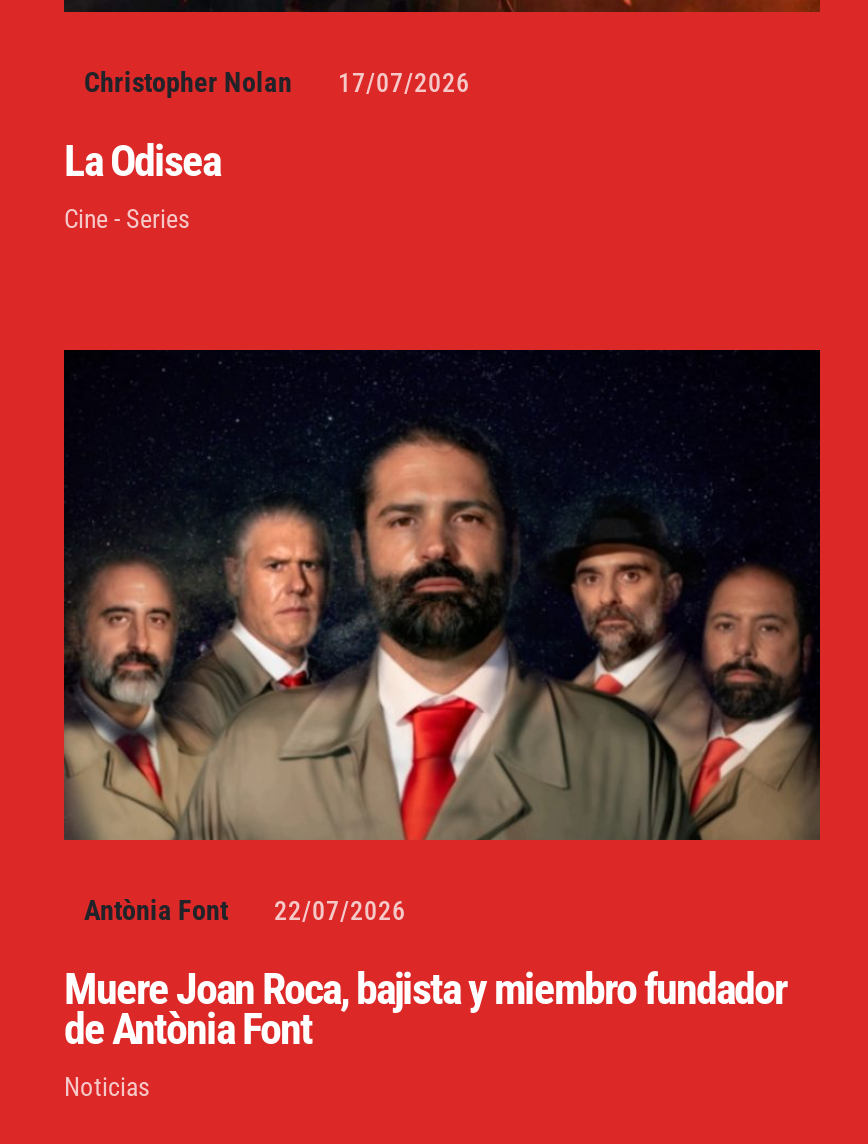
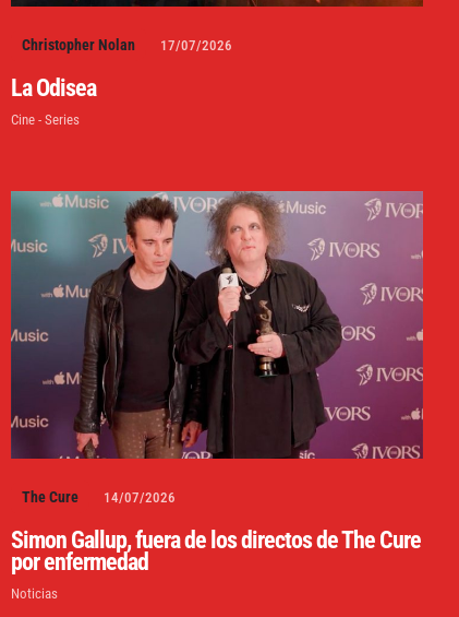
[62,348,822,926] [image] | Antònia Font | 22/07/2026 -> [10,190,424,506] [image] | The Cure | 14/07/2026
[64,964,786,1054] Muere Joan Roca, bajista y miembro fundador | de Antònia Font -> [11,527,421,576] Simon Gallup, fuera de los directos de The Cure | por enfermedad

